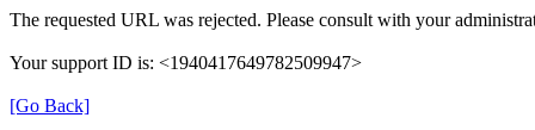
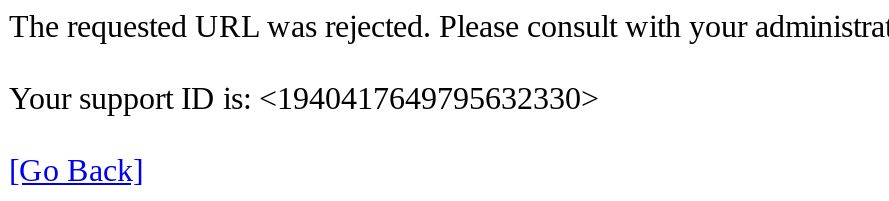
[10,52,362,73] Your support ID is: <1940417649782509947> -> [9,81,599,115] Your support ID is: <1940417649795632330>

